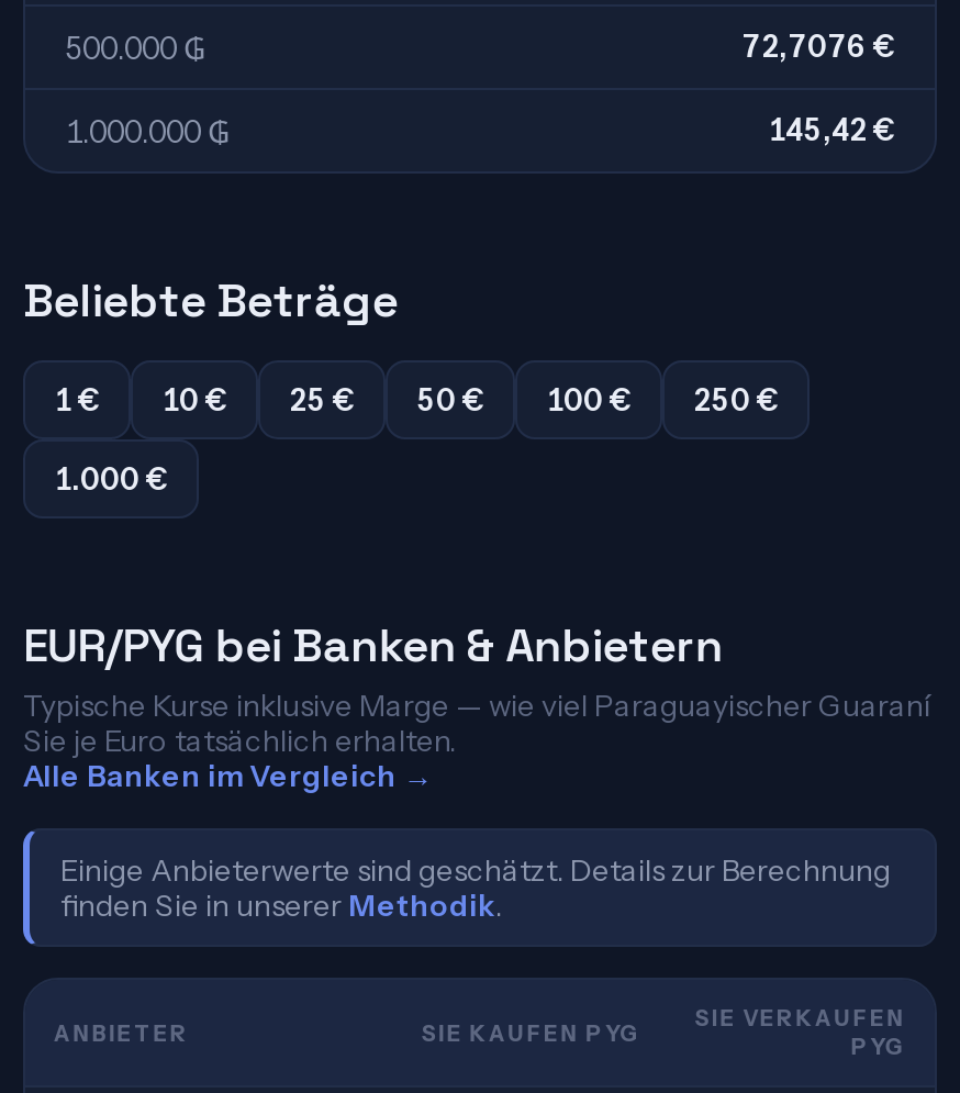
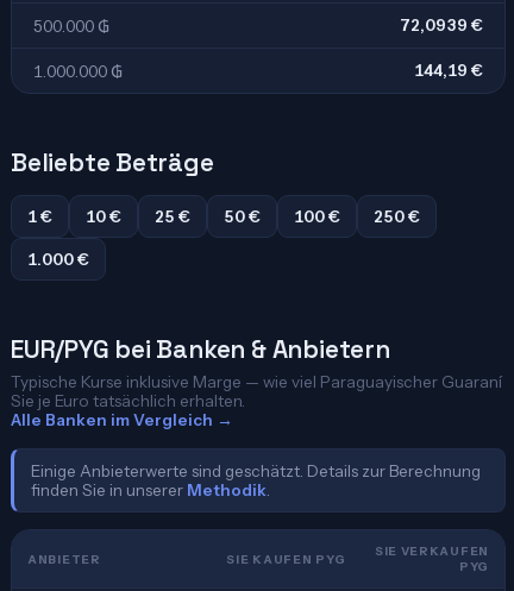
[741,26,895,66] 72,7076 € -> [400,14,483,36] 72,0939 €
[768,110,895,149] 145,42 € -> [414,59,483,81] 144,19 €

